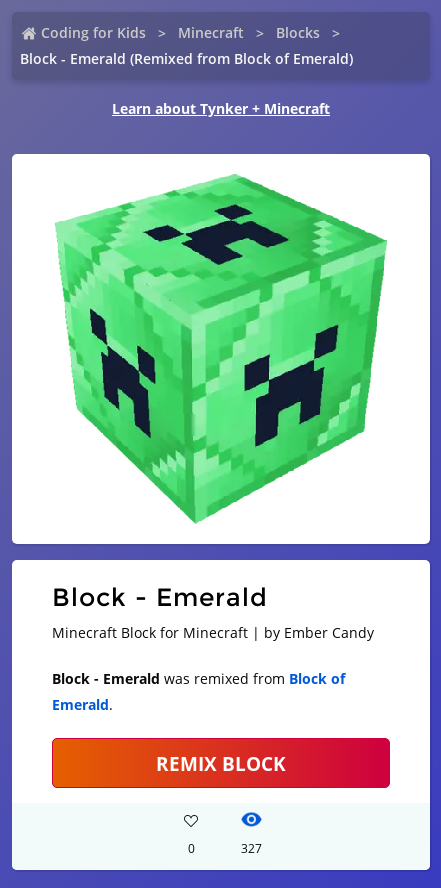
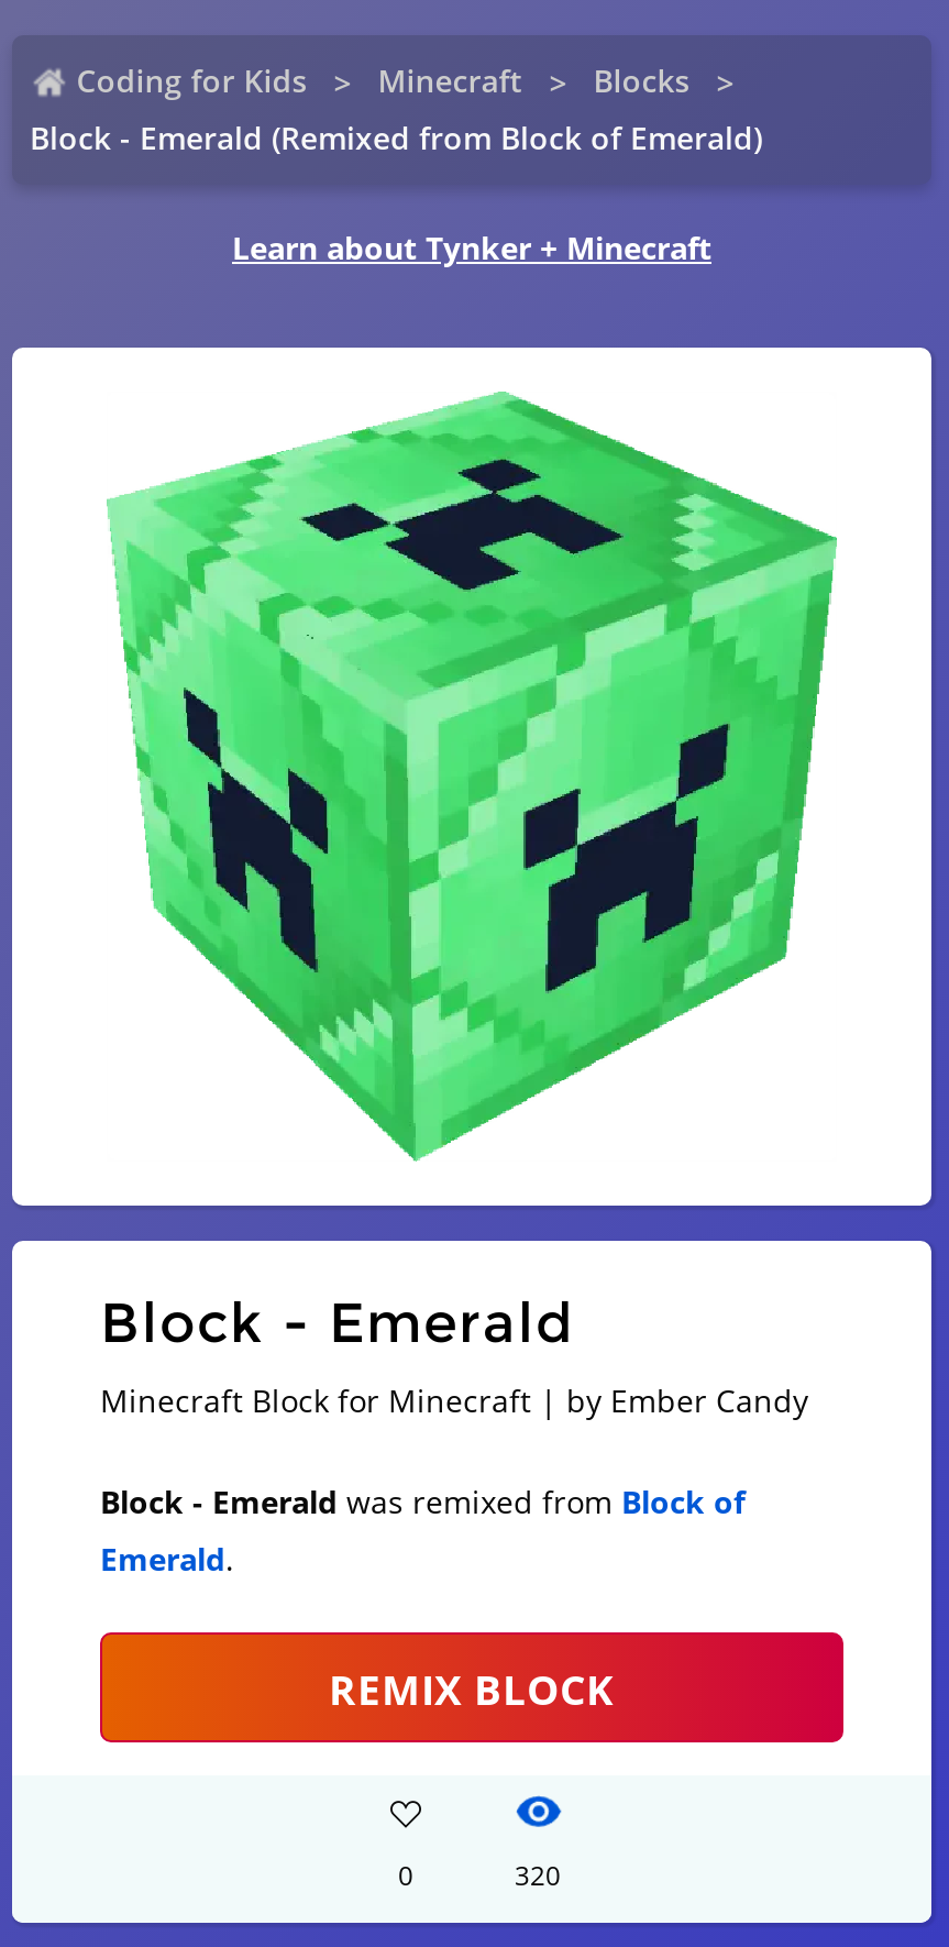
[240,840,261,857] 327 -> [515,1857,561,1895] 320

